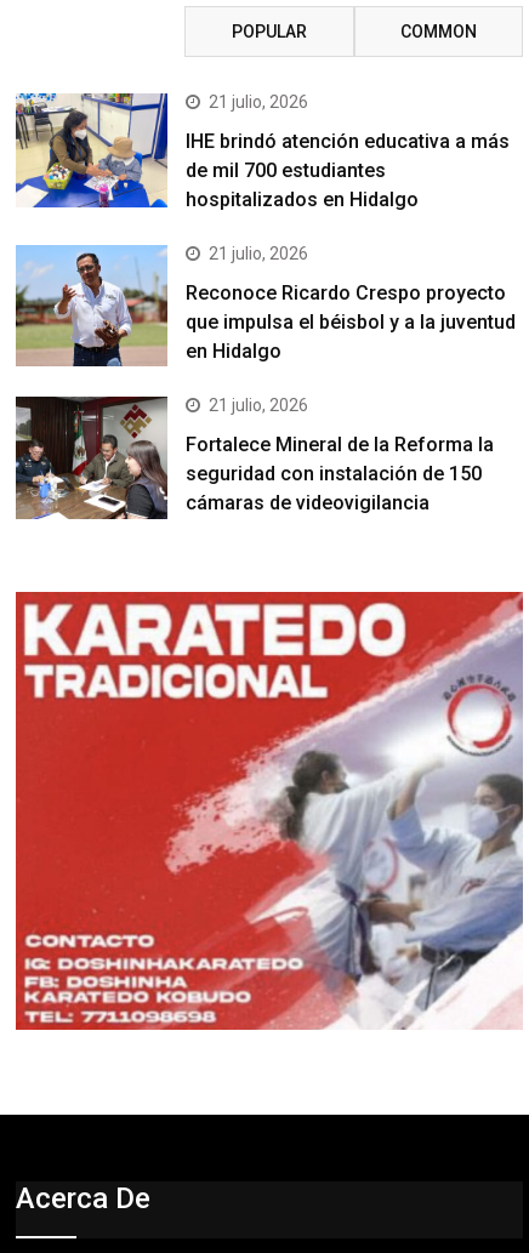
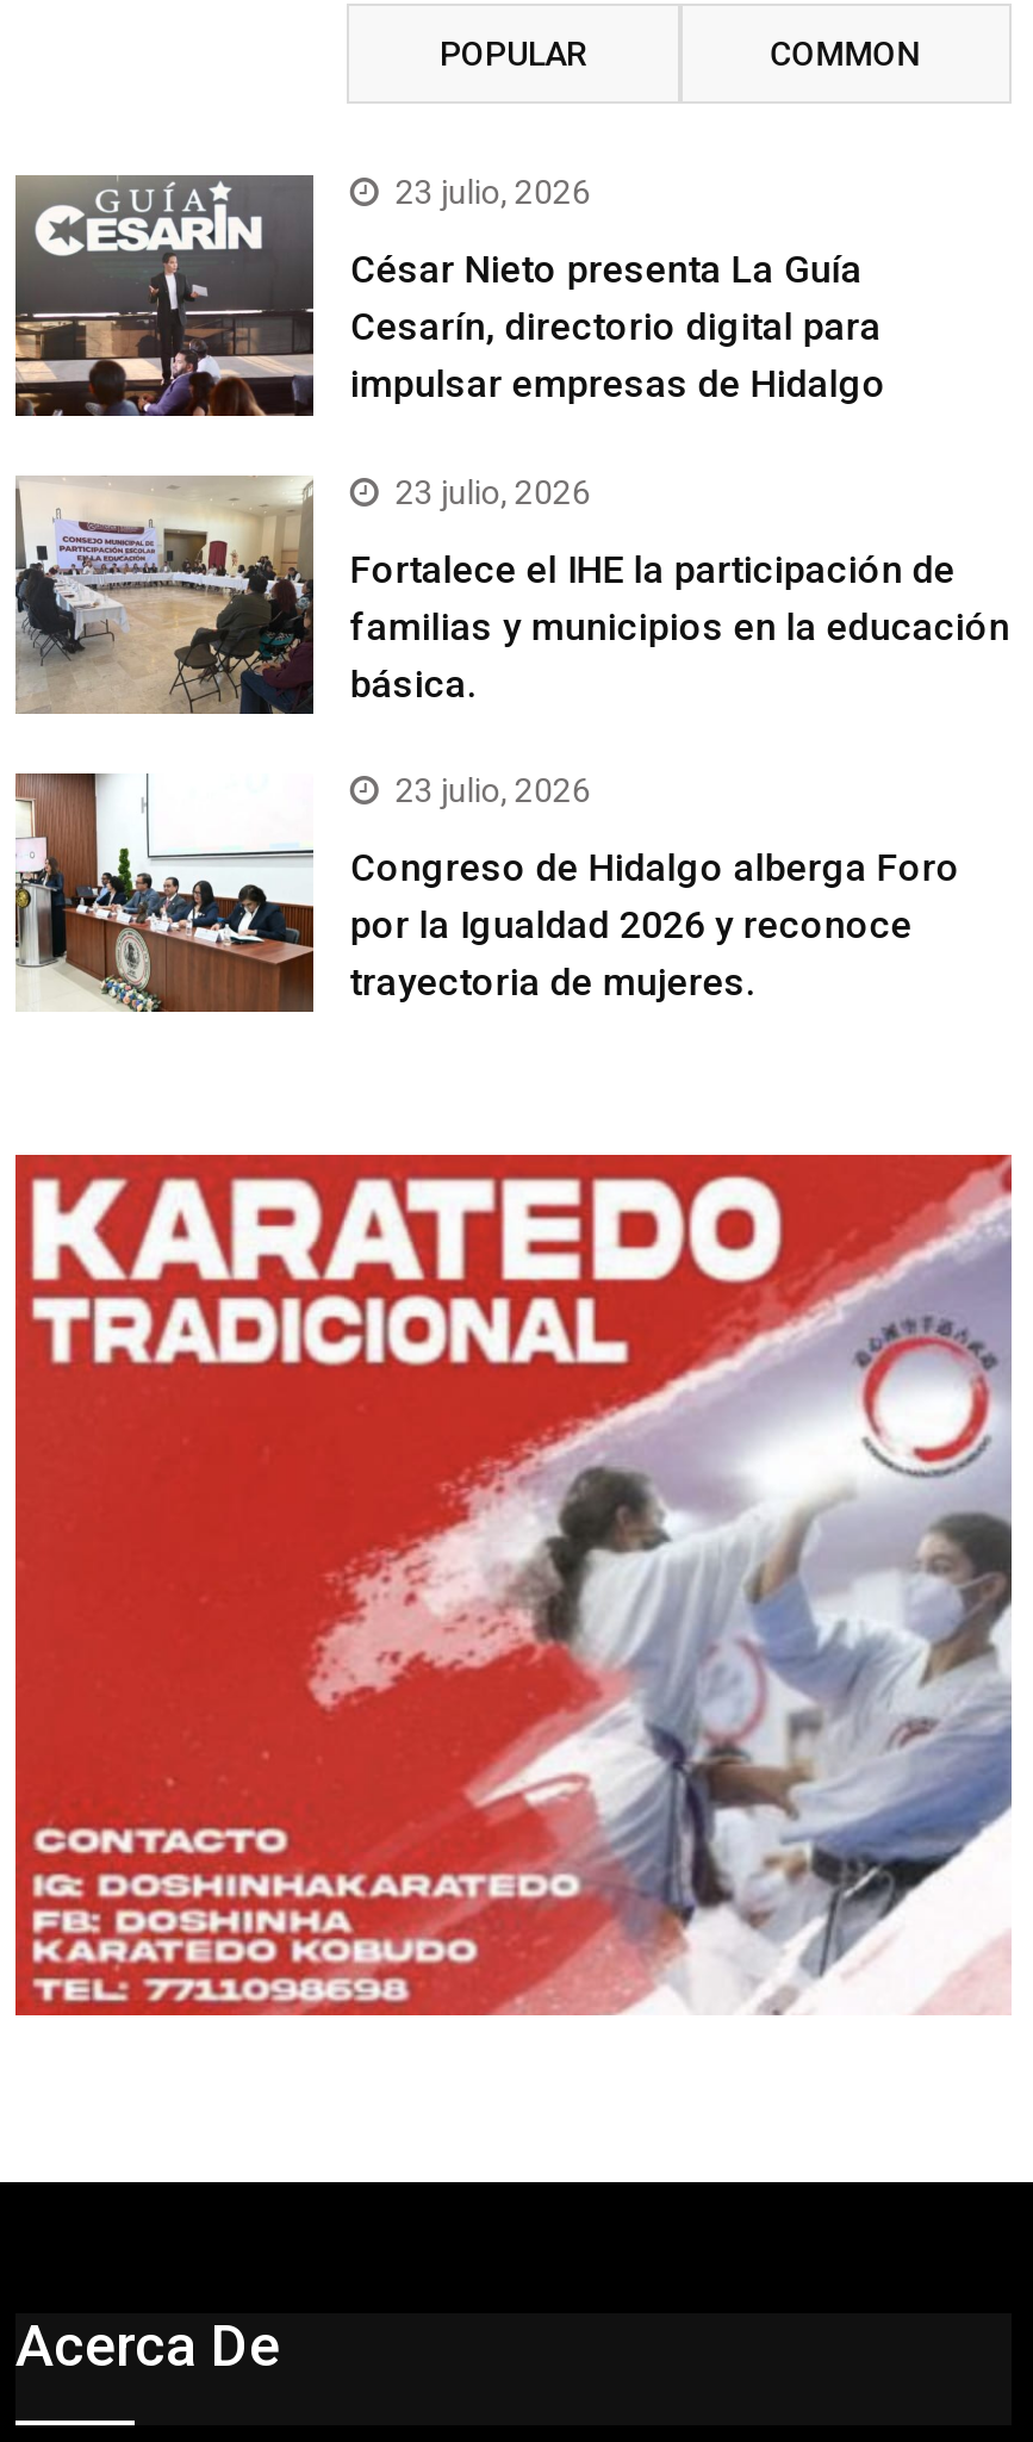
[16,92,510,216] [image] | IHE brindó atención educativa a más | de mil 700 estudiantes | hospitalizados en Hidalgo -> [13,174,886,420] [image] | César Nieto presenta La Guía | Cesarín, directorio digital para | impulsar empresas de Hidalgo
[209,92,309,112] 21 julio, 2026 -> [395,174,591,213] 23 julio, 2026
[15,245,516,368] [image] | Reconoce Ricardo Crespo proyecto | que impulsa el béisbol y a la juventud | en Hidalgo -> [13,474,1010,715] [image] | Fortalece el IHE la participación de | familias y municipios en la educación | básica.
[209,244,309,263] 21 julio, 2026 -> [395,473,591,511] 23 julio, 2026
[15,395,494,520] [image] | Fortalece Mineral de la Reforma la | seguridad con instalación de 150 | cámaras de videovigilancia -> [13,772,960,1013] [image] | Congreso de Hidalgo alberga Foro | por la Igualdad 2026 y reconoce | trayectoria de mujeres.
[209,396,309,415] 21 julio, 2026 -> [395,772,591,810] 23 julio, 2026

